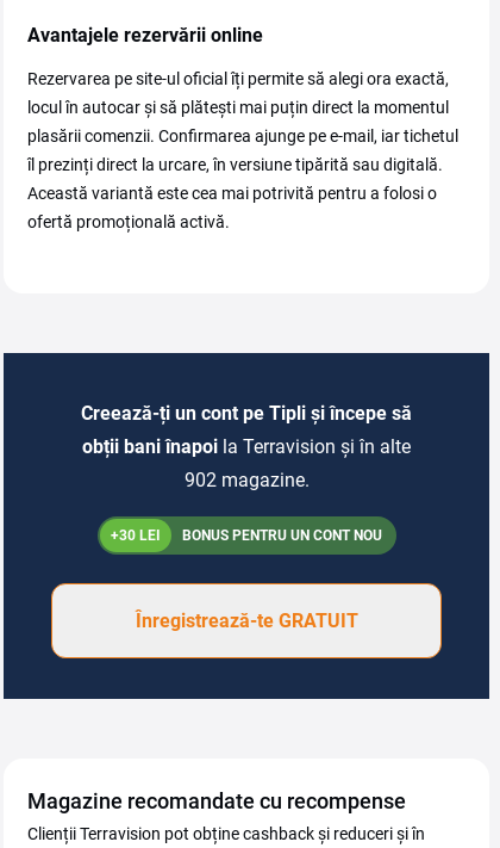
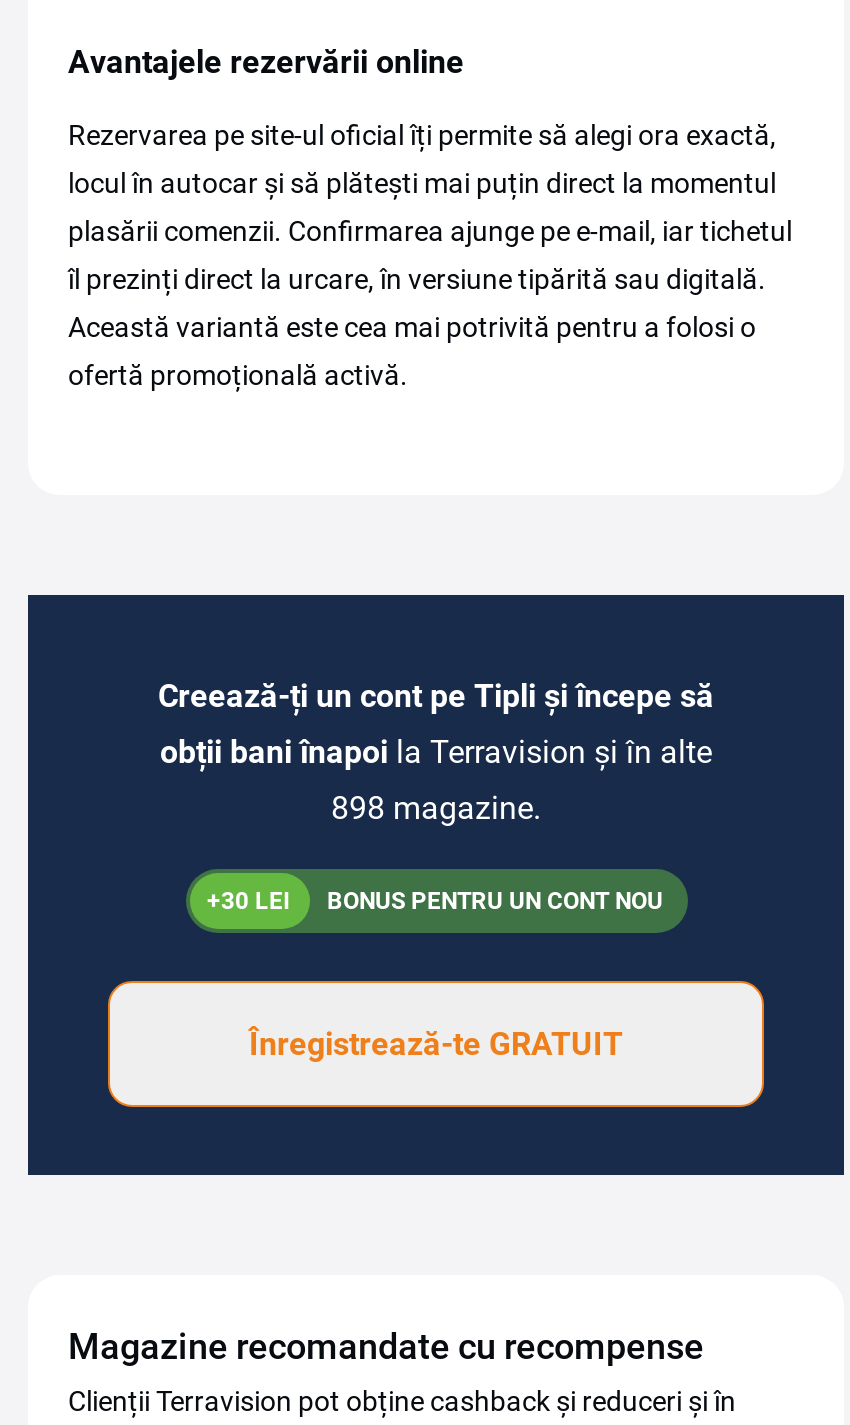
[184,469,309,491] 902 magazine. -> [331,789,541,827] 898 magazine.

